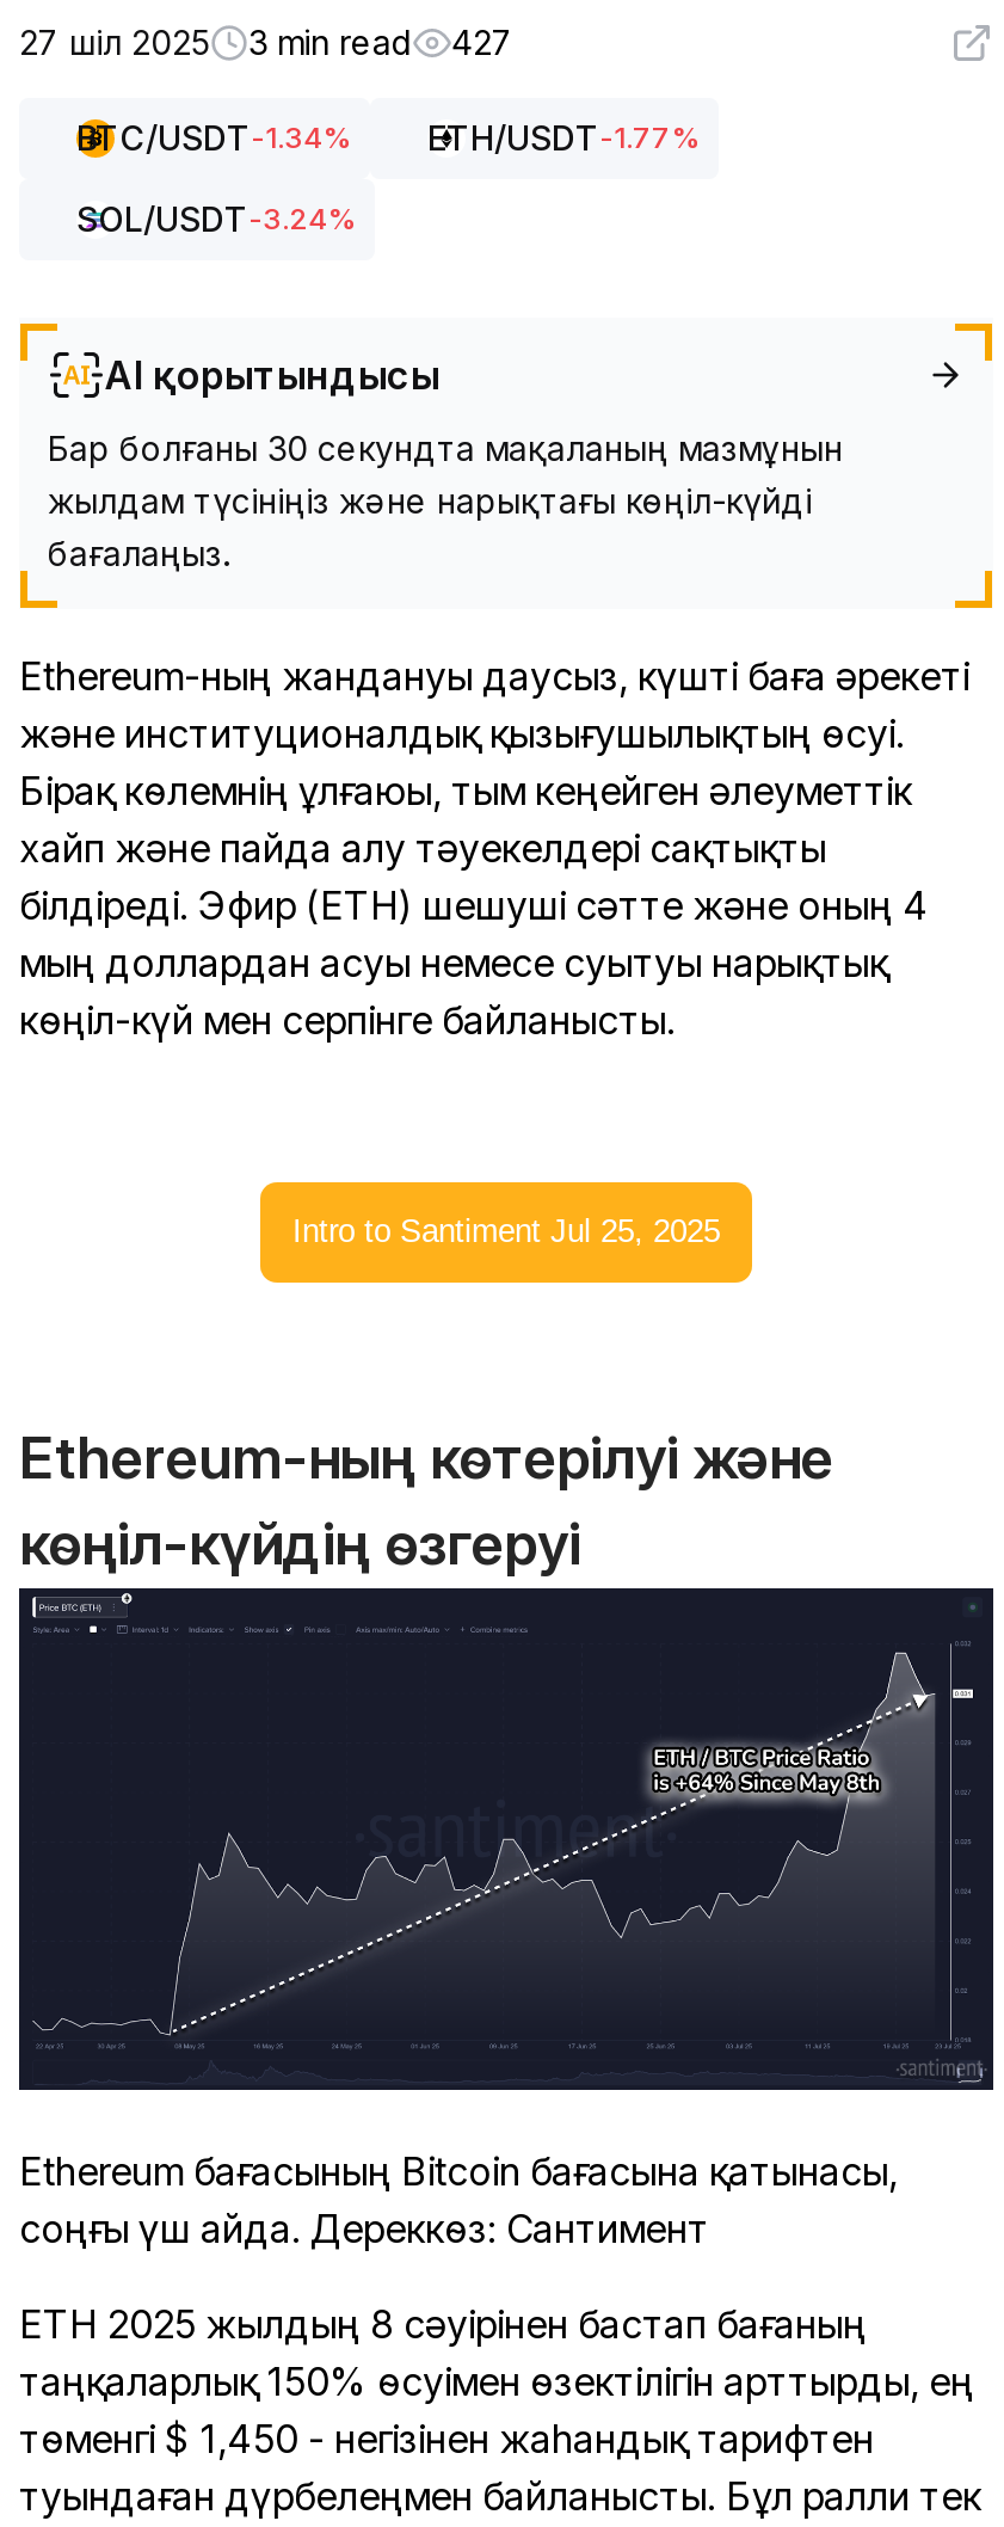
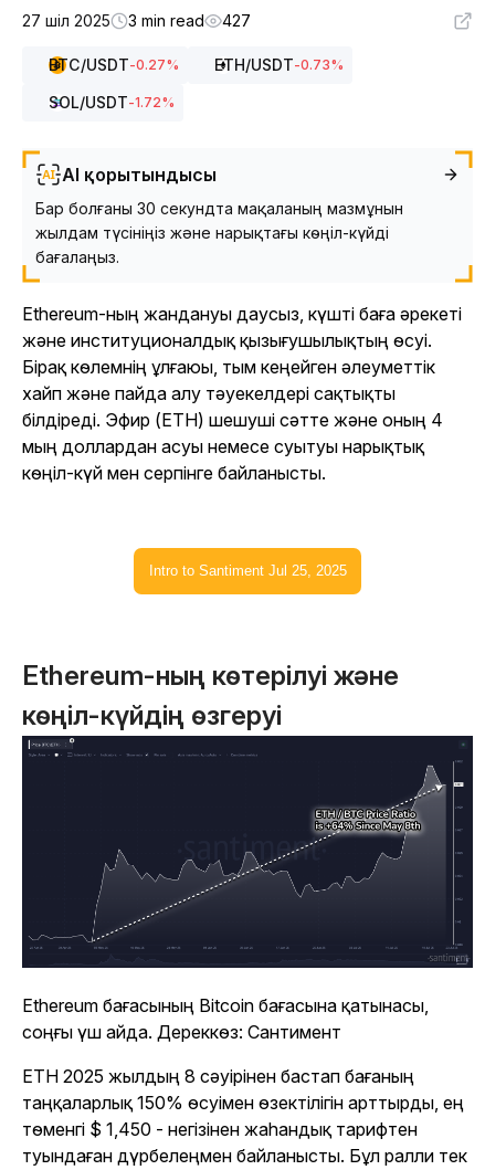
[76,117,351,158] BTC/USDT-1.34% -> [49,55,179,74] BTC/USDT-0.27%
[427,117,700,158] ETH/USDT-1.77% -> [214,55,344,74] ETH/USDT-0.73%
[76,198,356,239] SOL/USDT-3.24% -> [49,93,175,112] SOL/USDT-1.72%

